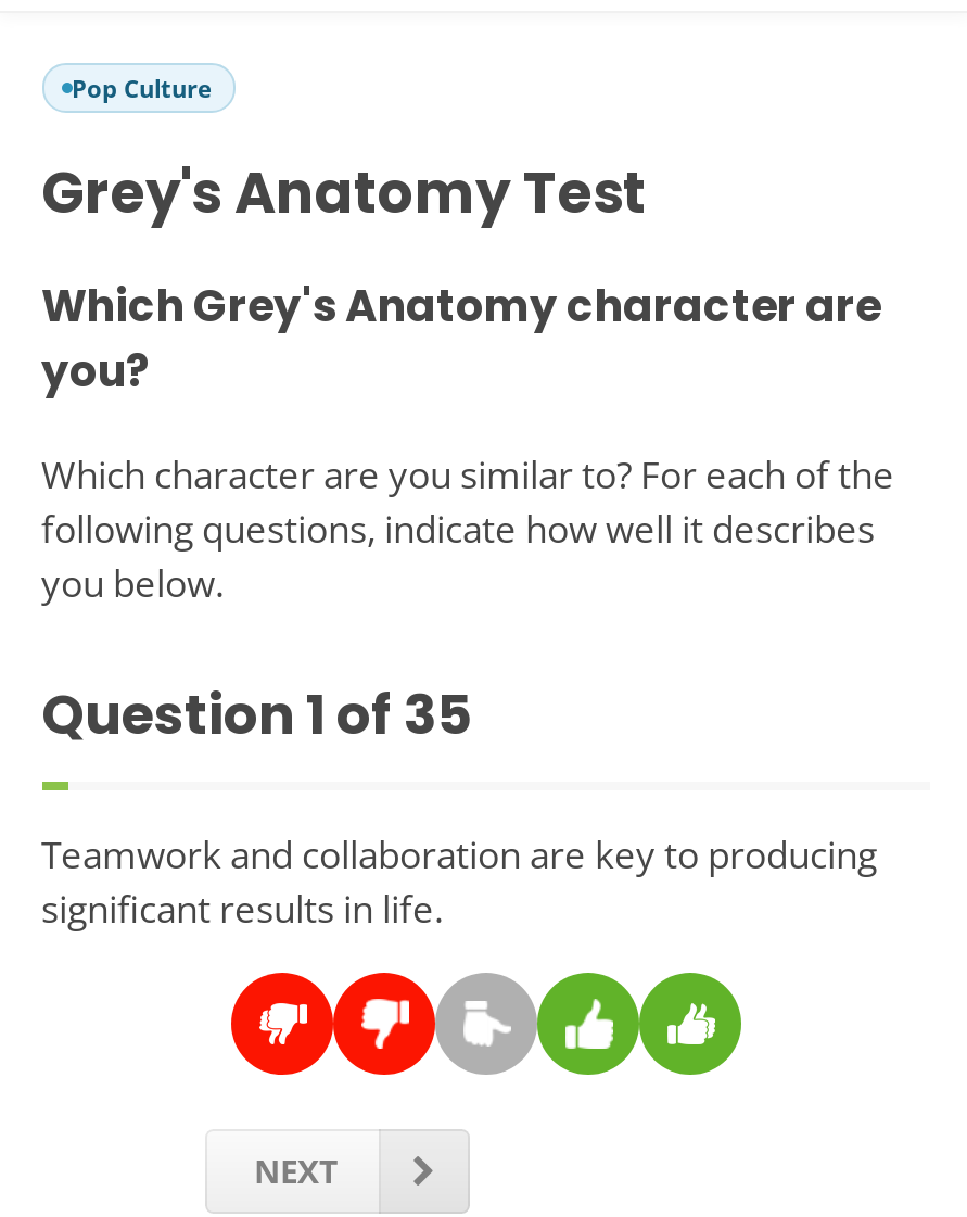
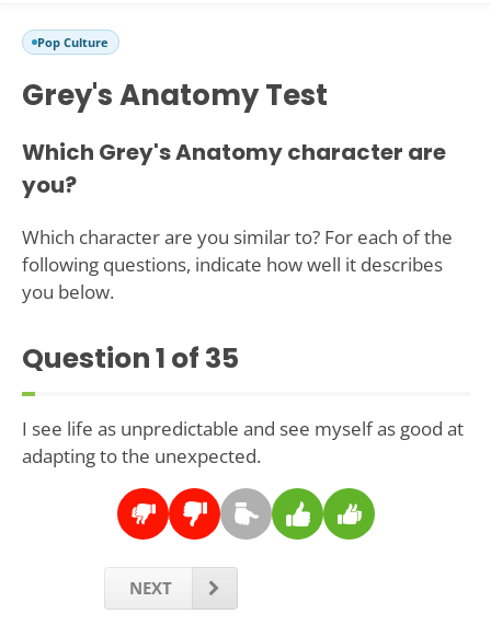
[41,830,877,934] Teamwork and collaboration are key to producing | significant results in life. -> [21,416,463,469] I see life as unpredictable and see myself as good at | adapting to the unexpected.

